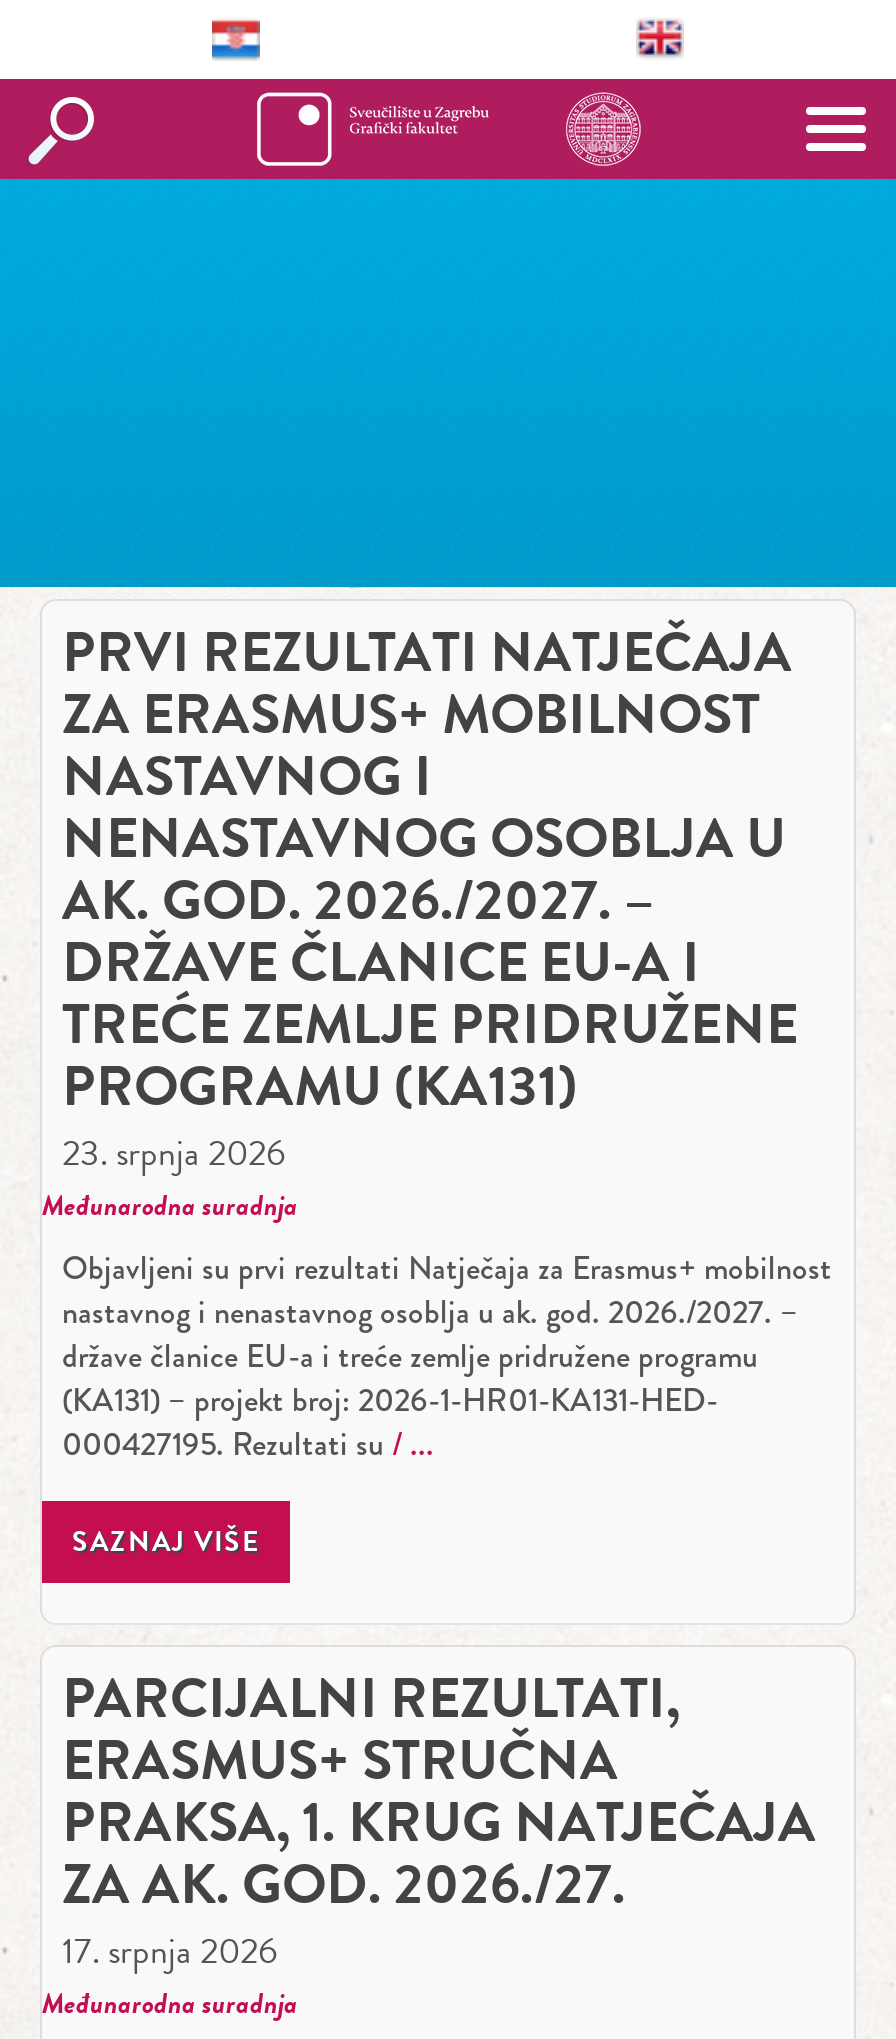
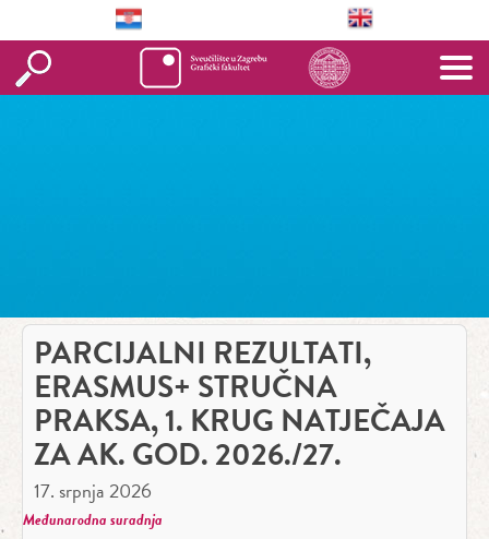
[42,611,832,1563] PRVI REZULTATI NATJEČAJA | ZA ERASMUS+ MOBILNOST | NASTAVNOG I | NENASTAVNOG OSOBLJA U | AK. GOD. 2026./2027. – | DRŽAVE ČLANICE EU-A I | TREĆE ZEMLJE PRIDRUŽENE | PROGRAMU (KA131) | 23. srpnja 2026 | Međunarodna suradnja | Objavljeni su prvi rezultati Natječaja za Erasmus+ mobilnost | nastavnog i nenastavnog osoblja u ak. god. 2026./2027. – | države članice EU-a i treće zemlje pridružene programu | (KA131) – projekt broj: 2026-1-HR01-KA131-HED- | 000427195. Rezultati su | SAZNAJ VIŠE -> none

